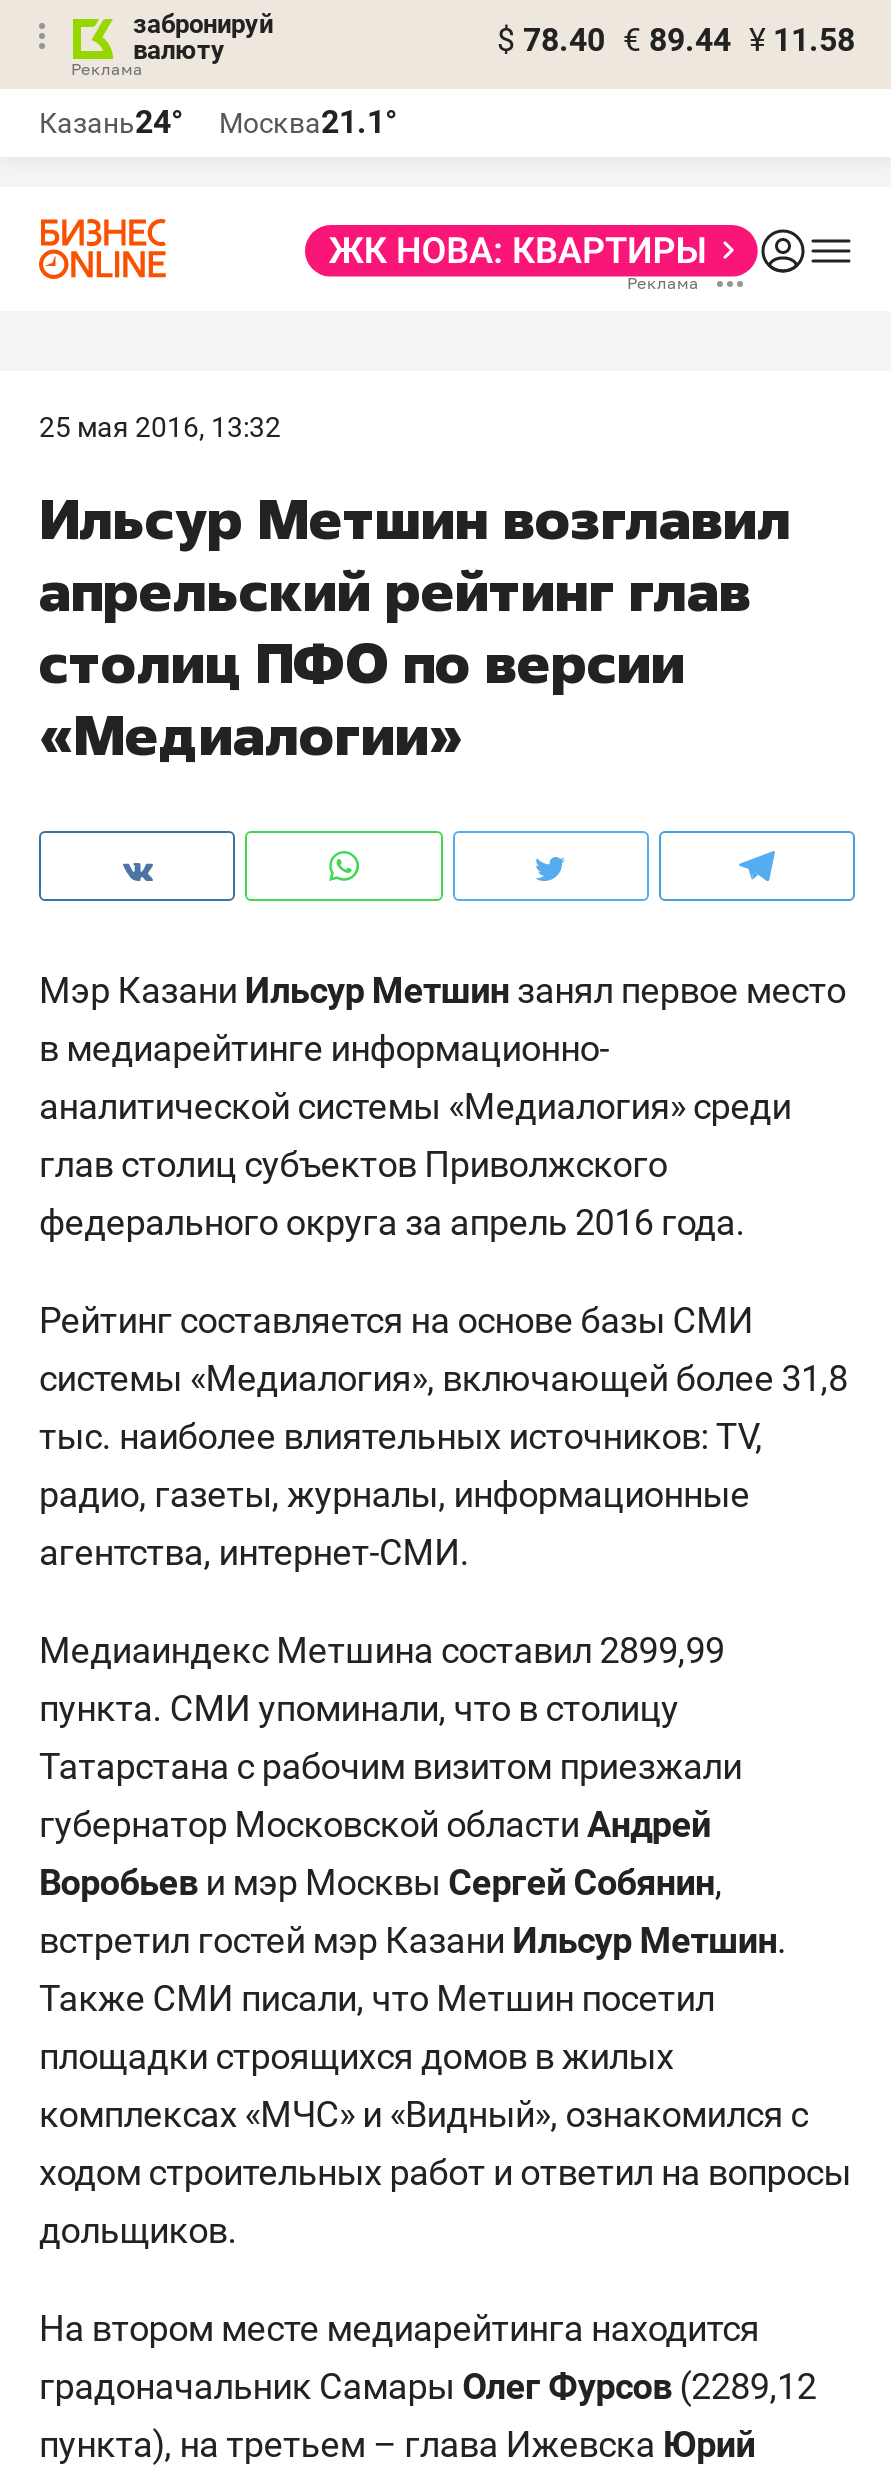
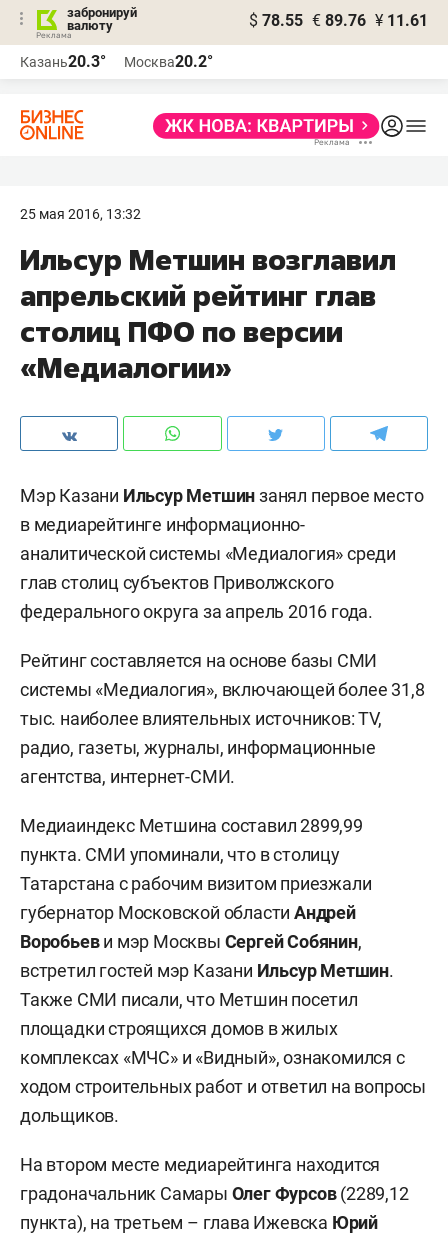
[497,21,855,59] $ 78.40 € 89.44 ¥ 11.58 -> [249,11,428,30] $ 78.55 € 89.76 ¥ 11.61
[39,103,183,141] Казань24° -> [20,52,106,71] Казань20.3°
[219,103,397,141] Москва21.1° -> [124,52,213,71] Москва20.2°

